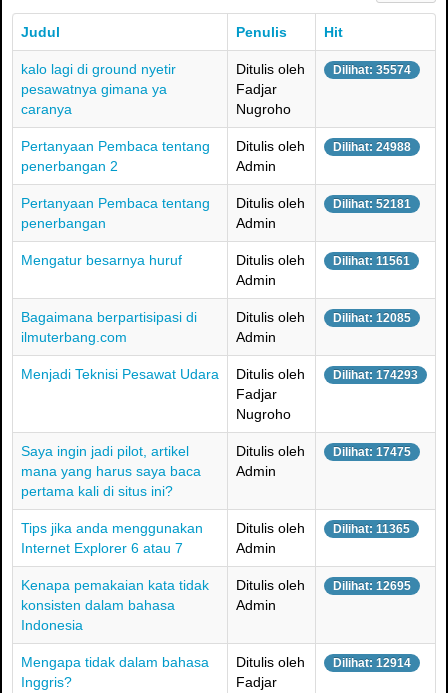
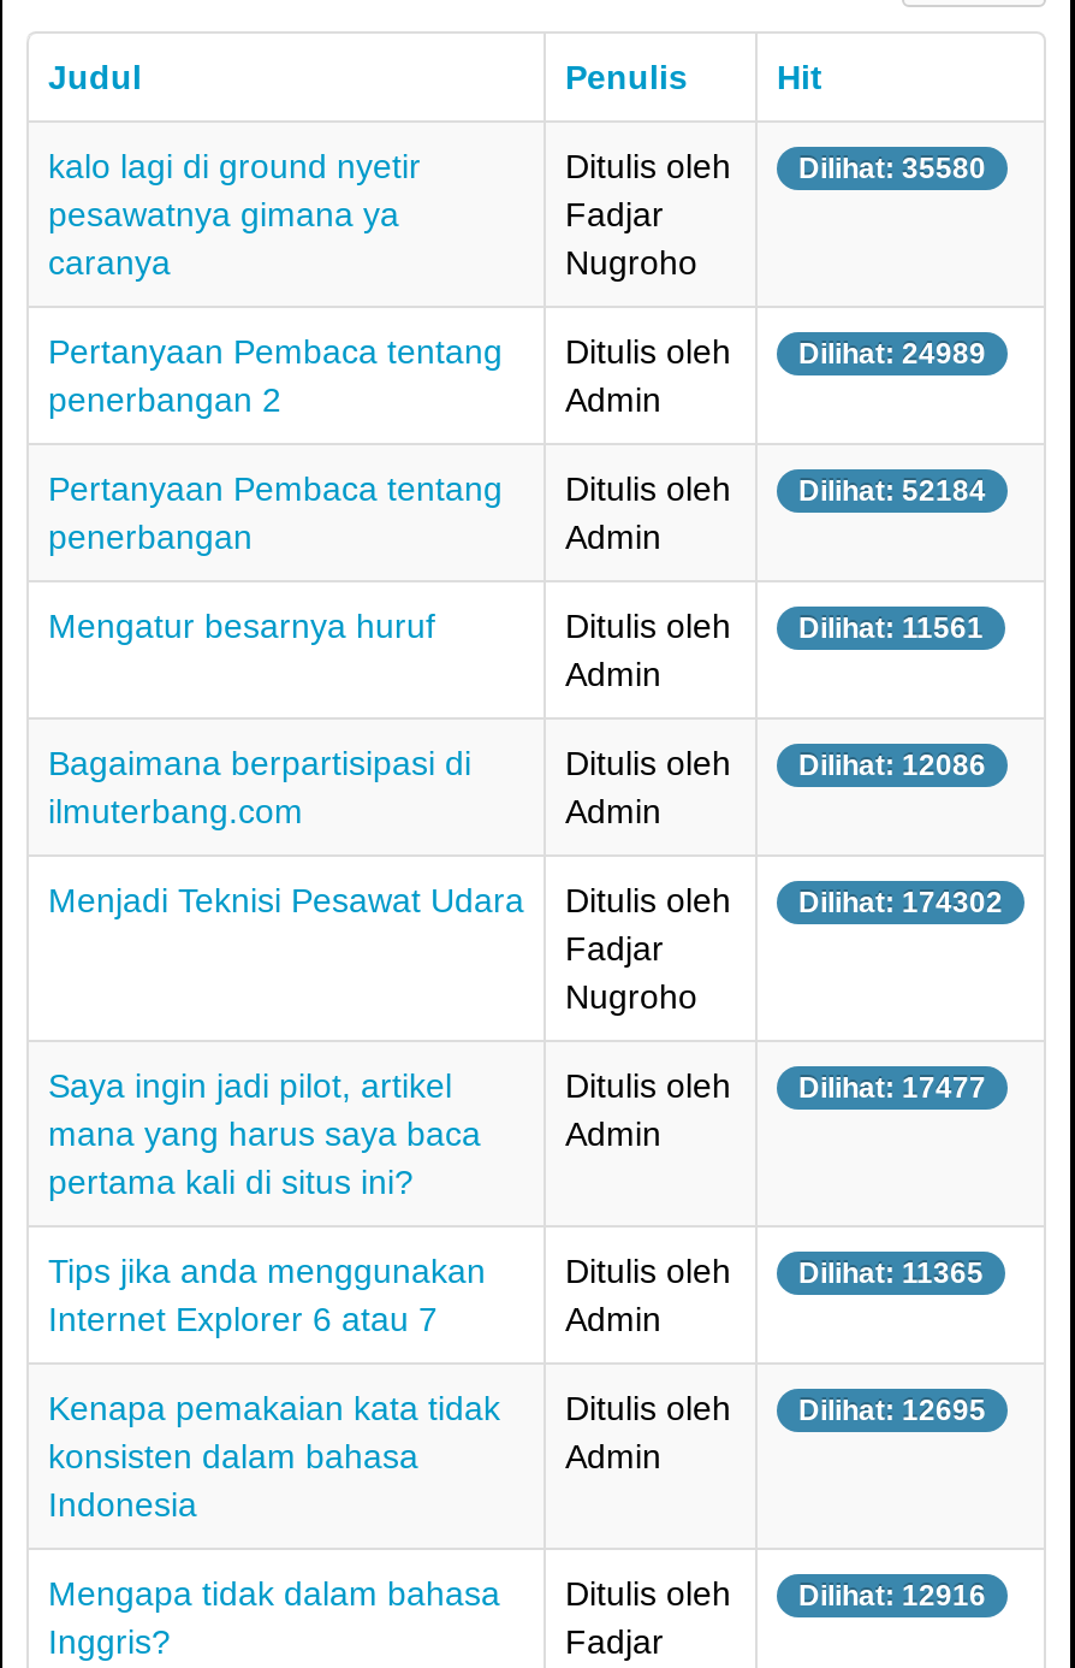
[236,61,411,77] Ditulis oleh Dilihat: 35574 -> [565,147,986,185] Ditulis oleh Dilihat: 35580
[21,138,411,154] Pertanyaan Pembaca tentang Ditulis oleh Dilihat: 24988 -> [48,332,986,371] Pertanyaan Pembaca tentang Ditulis oleh Dilihat: 24989
[21,195,411,211] Pertanyaan Pembaca tentang Ditulis oleh Dilihat: 52181 -> [48,469,986,508] Pertanyaan Pembaca tentang Ditulis oleh Dilihat: 52184
[236,309,411,325] Ditulis oleh Dilihat: 12085 -> [565,744,986,782] Ditulis oleh Dilihat: 12086
[21,366,418,382] Menjadi Teknisi Pesawat Udara Ditulis oleh Dilihat: 174293 -> [48,881,1003,919] Menjadi Teknisi Pesawat Udara Ditulis oleh Dilihat: 174302
[236,443,411,459] Ditulis oleh Dilihat: 17475 -> [565,1066,986,1105] Ditulis oleh Dilihat: 17477
[21,654,411,670] Mengapa tidak dalam bahasa Ditulis oleh Dilihat: 12914 -> [48,1574,986,1613] Mengapa tidak dalam bahasa Ditulis oleh Dilihat: 12916

